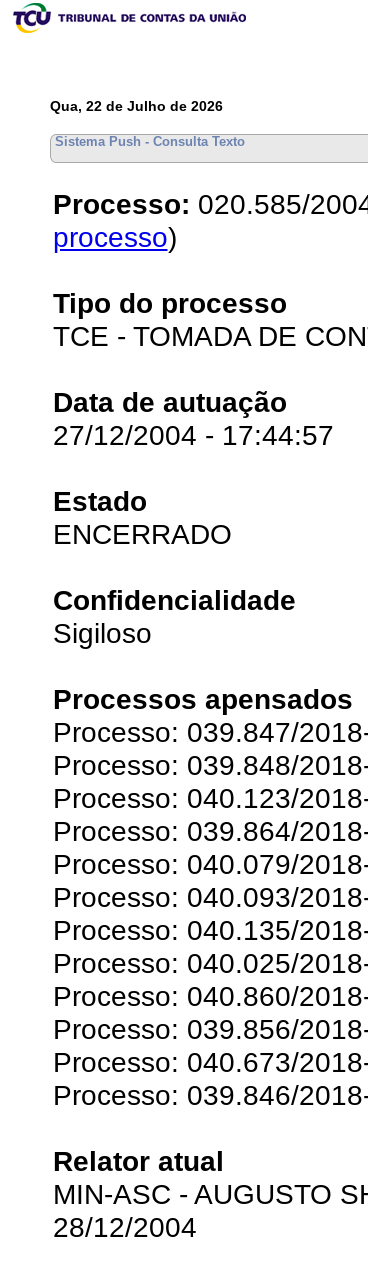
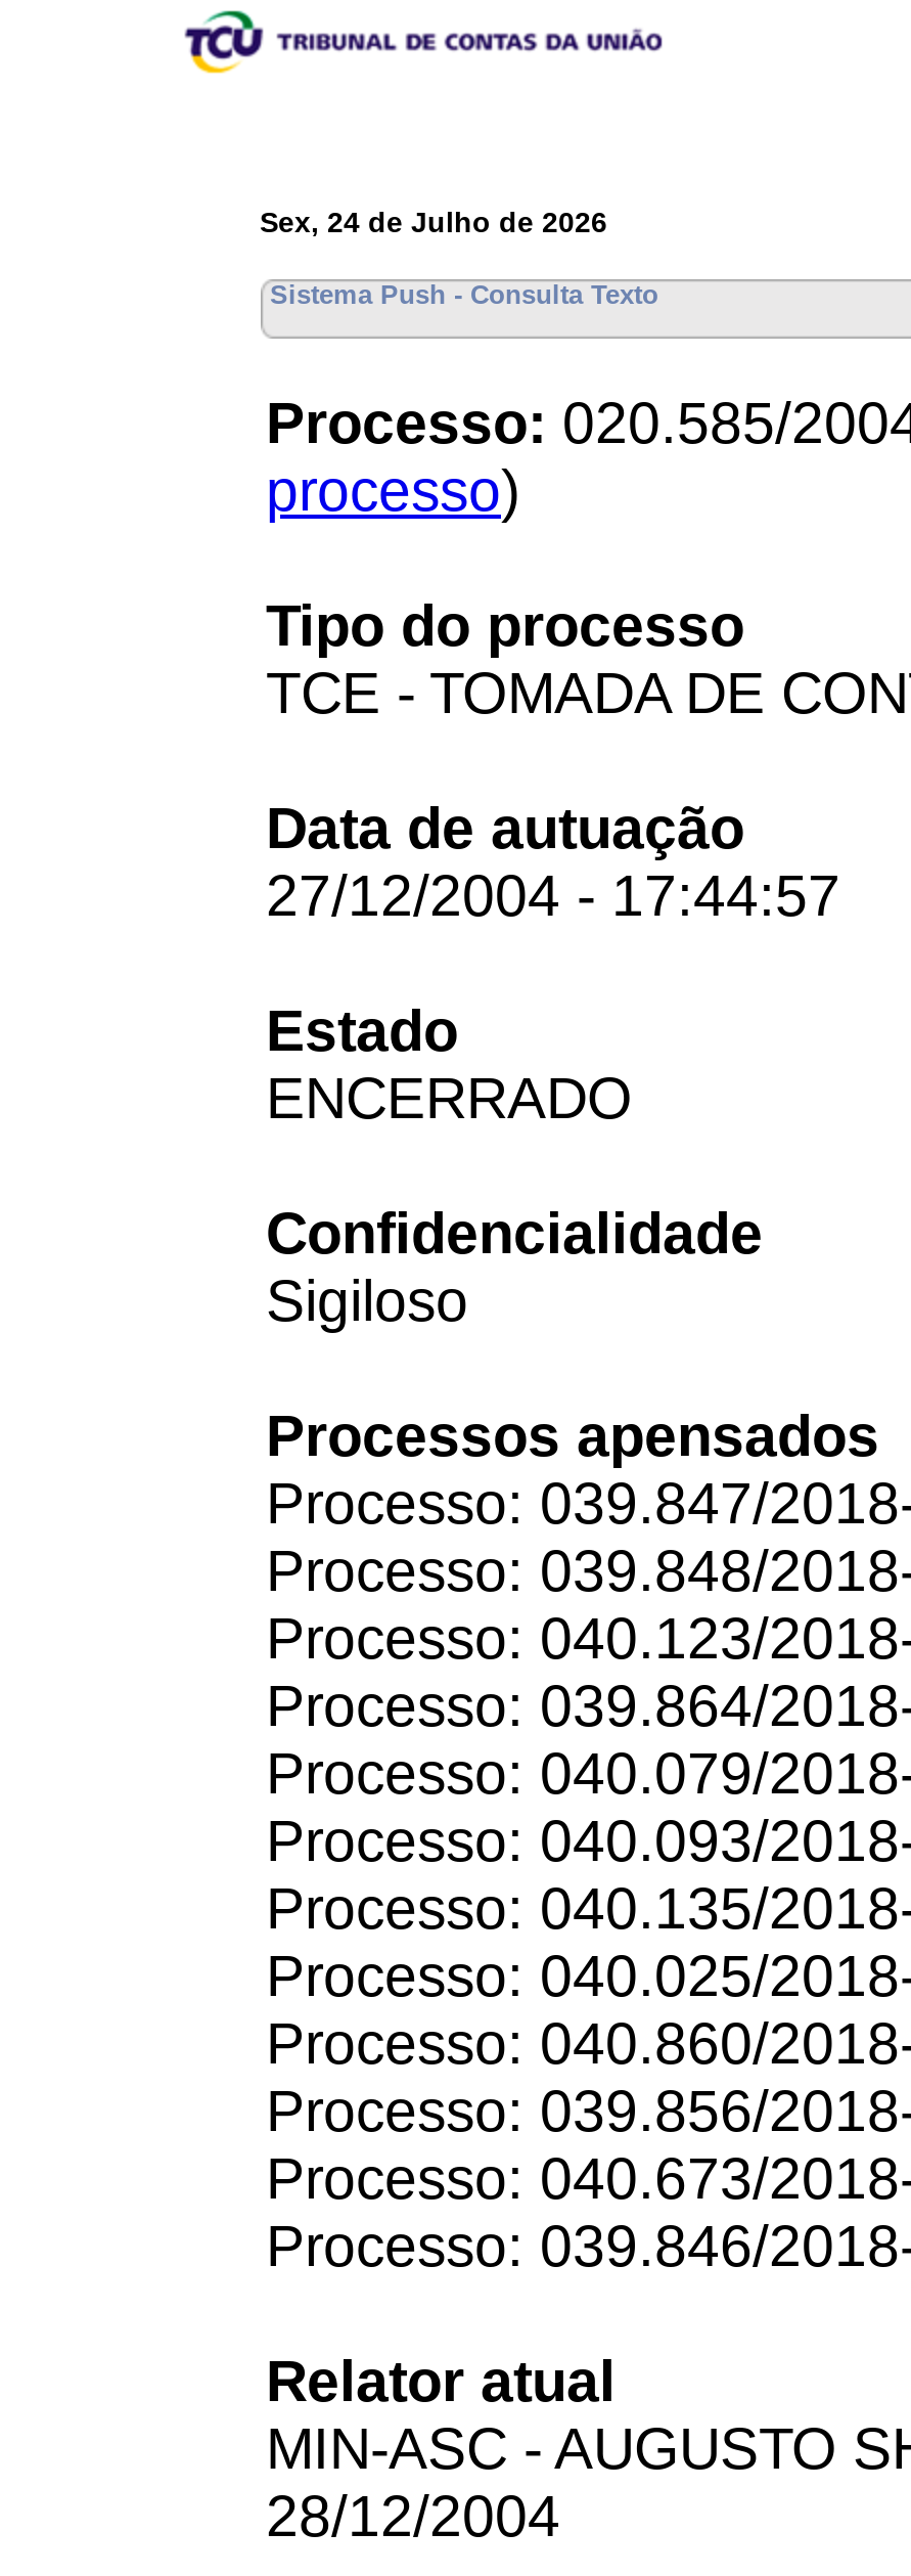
[49,98,222,114] Qua, 22 de Julho de 2026 -> [260,206,607,238] Sex, 24 de Julho de 2026

